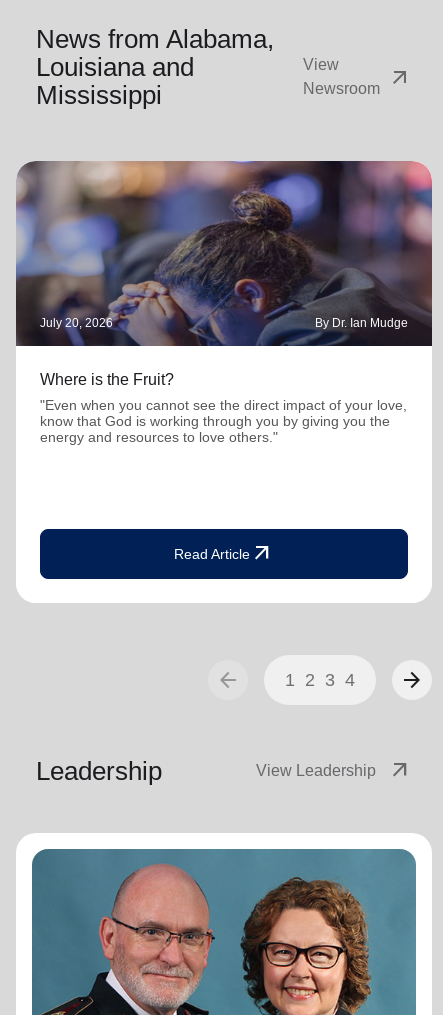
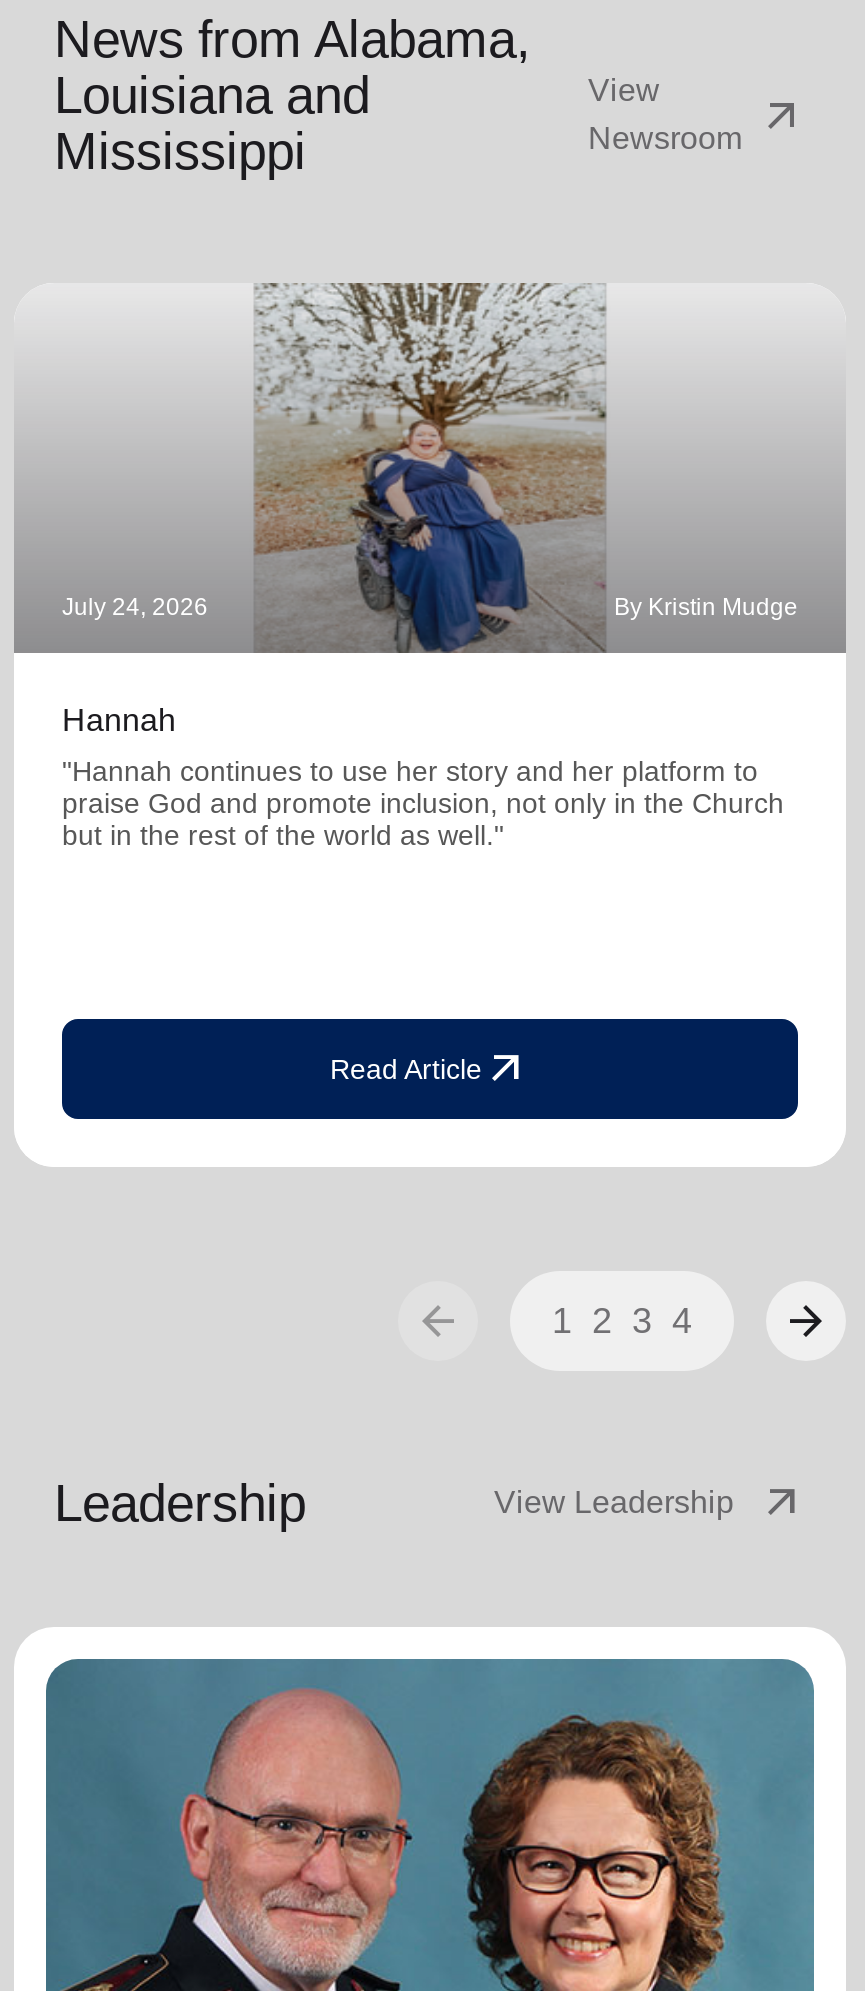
[16,160,433,346] [image] | July 20, 2026 | By Dr. Ian Mudge -> [16,281,846,653] [image] | July 24, 2026 | By Kristin Mudge
[40,371,174,388] Where is the Fruit? -> [62,704,176,738] Hannah
[40,397,407,445] "Even when you cannot see the direct impact of your love, | know that God is working through you by giving you the | energy and resources to love others." -> [62,756,784,852] "Hannah continues to use her story and her platform to | praise God and promote inclusion, not only in the Church | but in the rest of the world as well."

